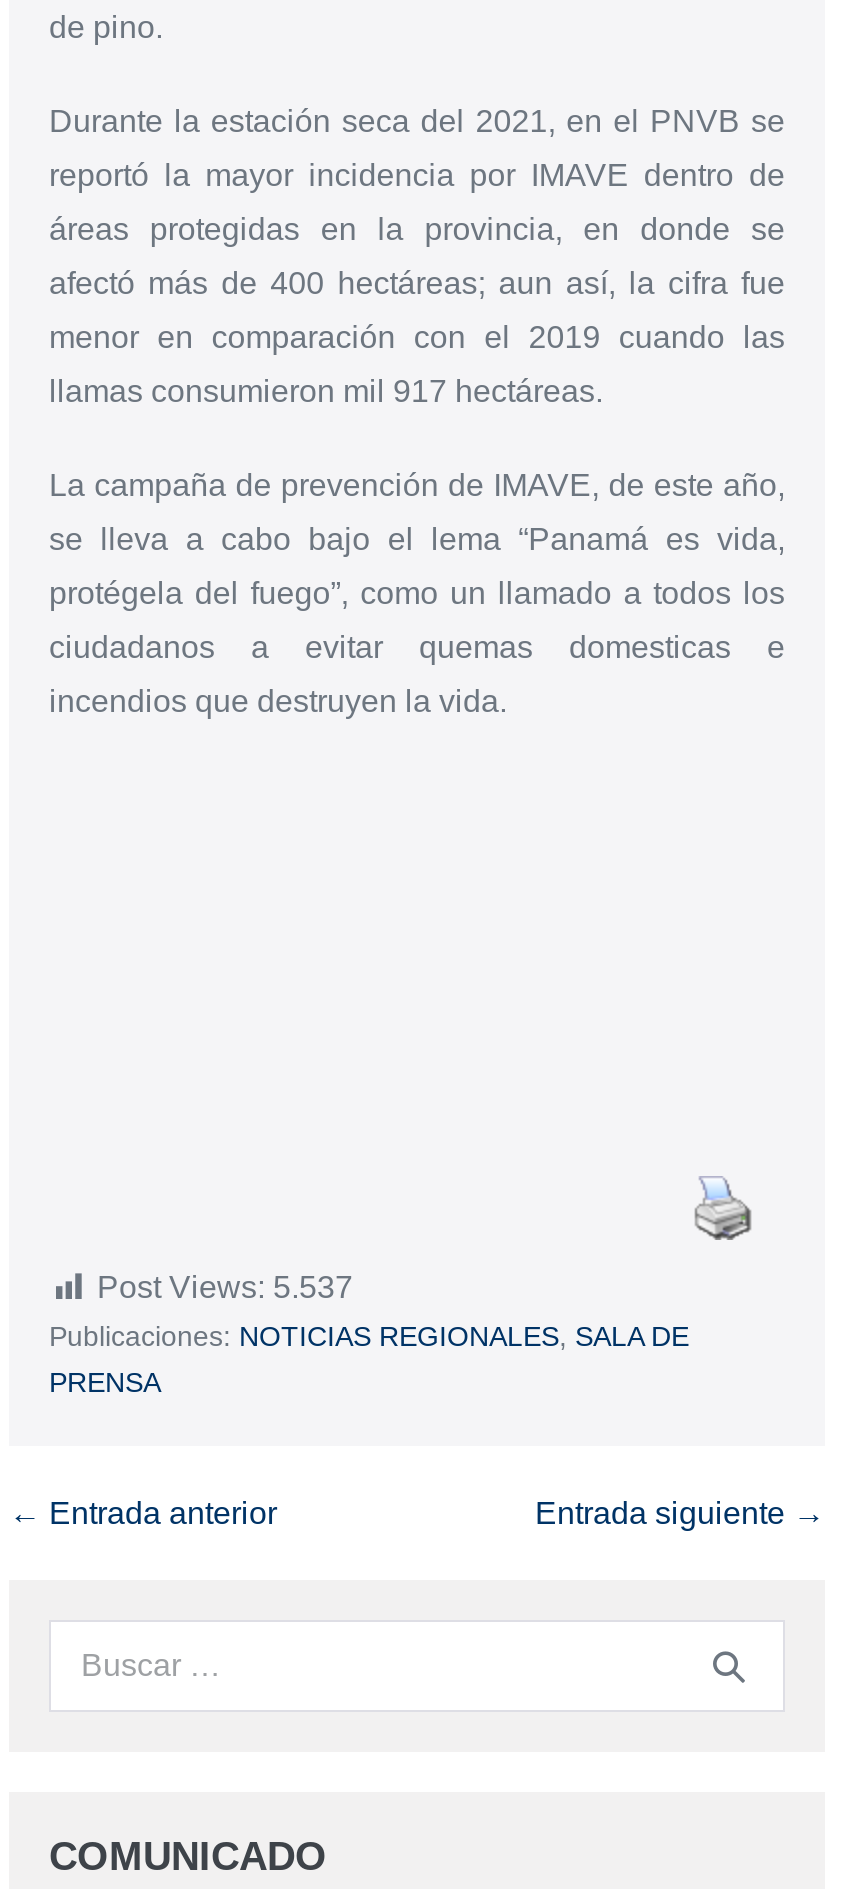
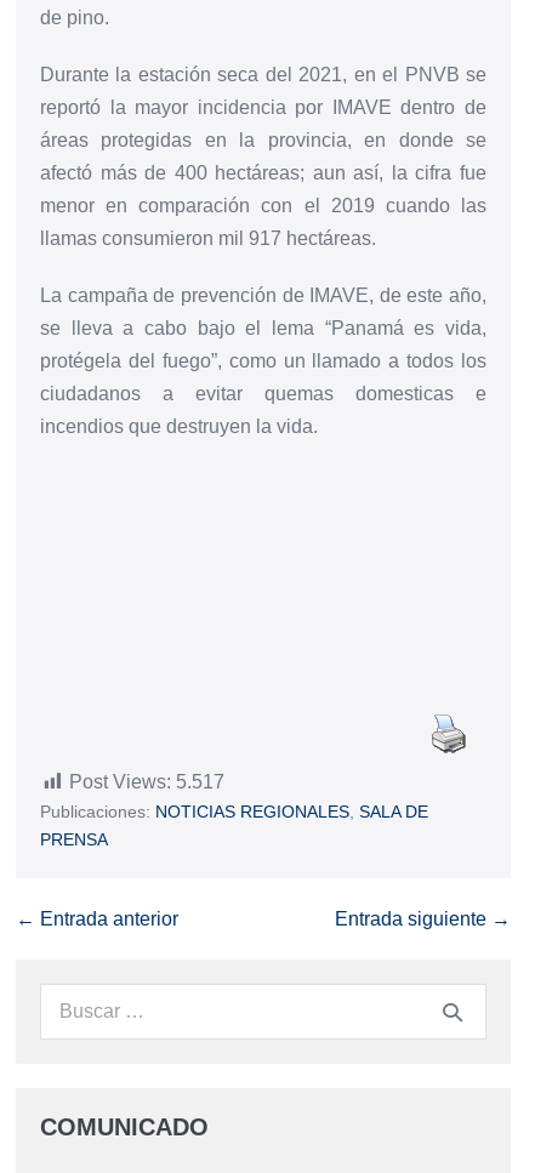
[97,1270,353,1304] Post Views: 5.537 -> [69,771,224,792] Post Views: 5.517

